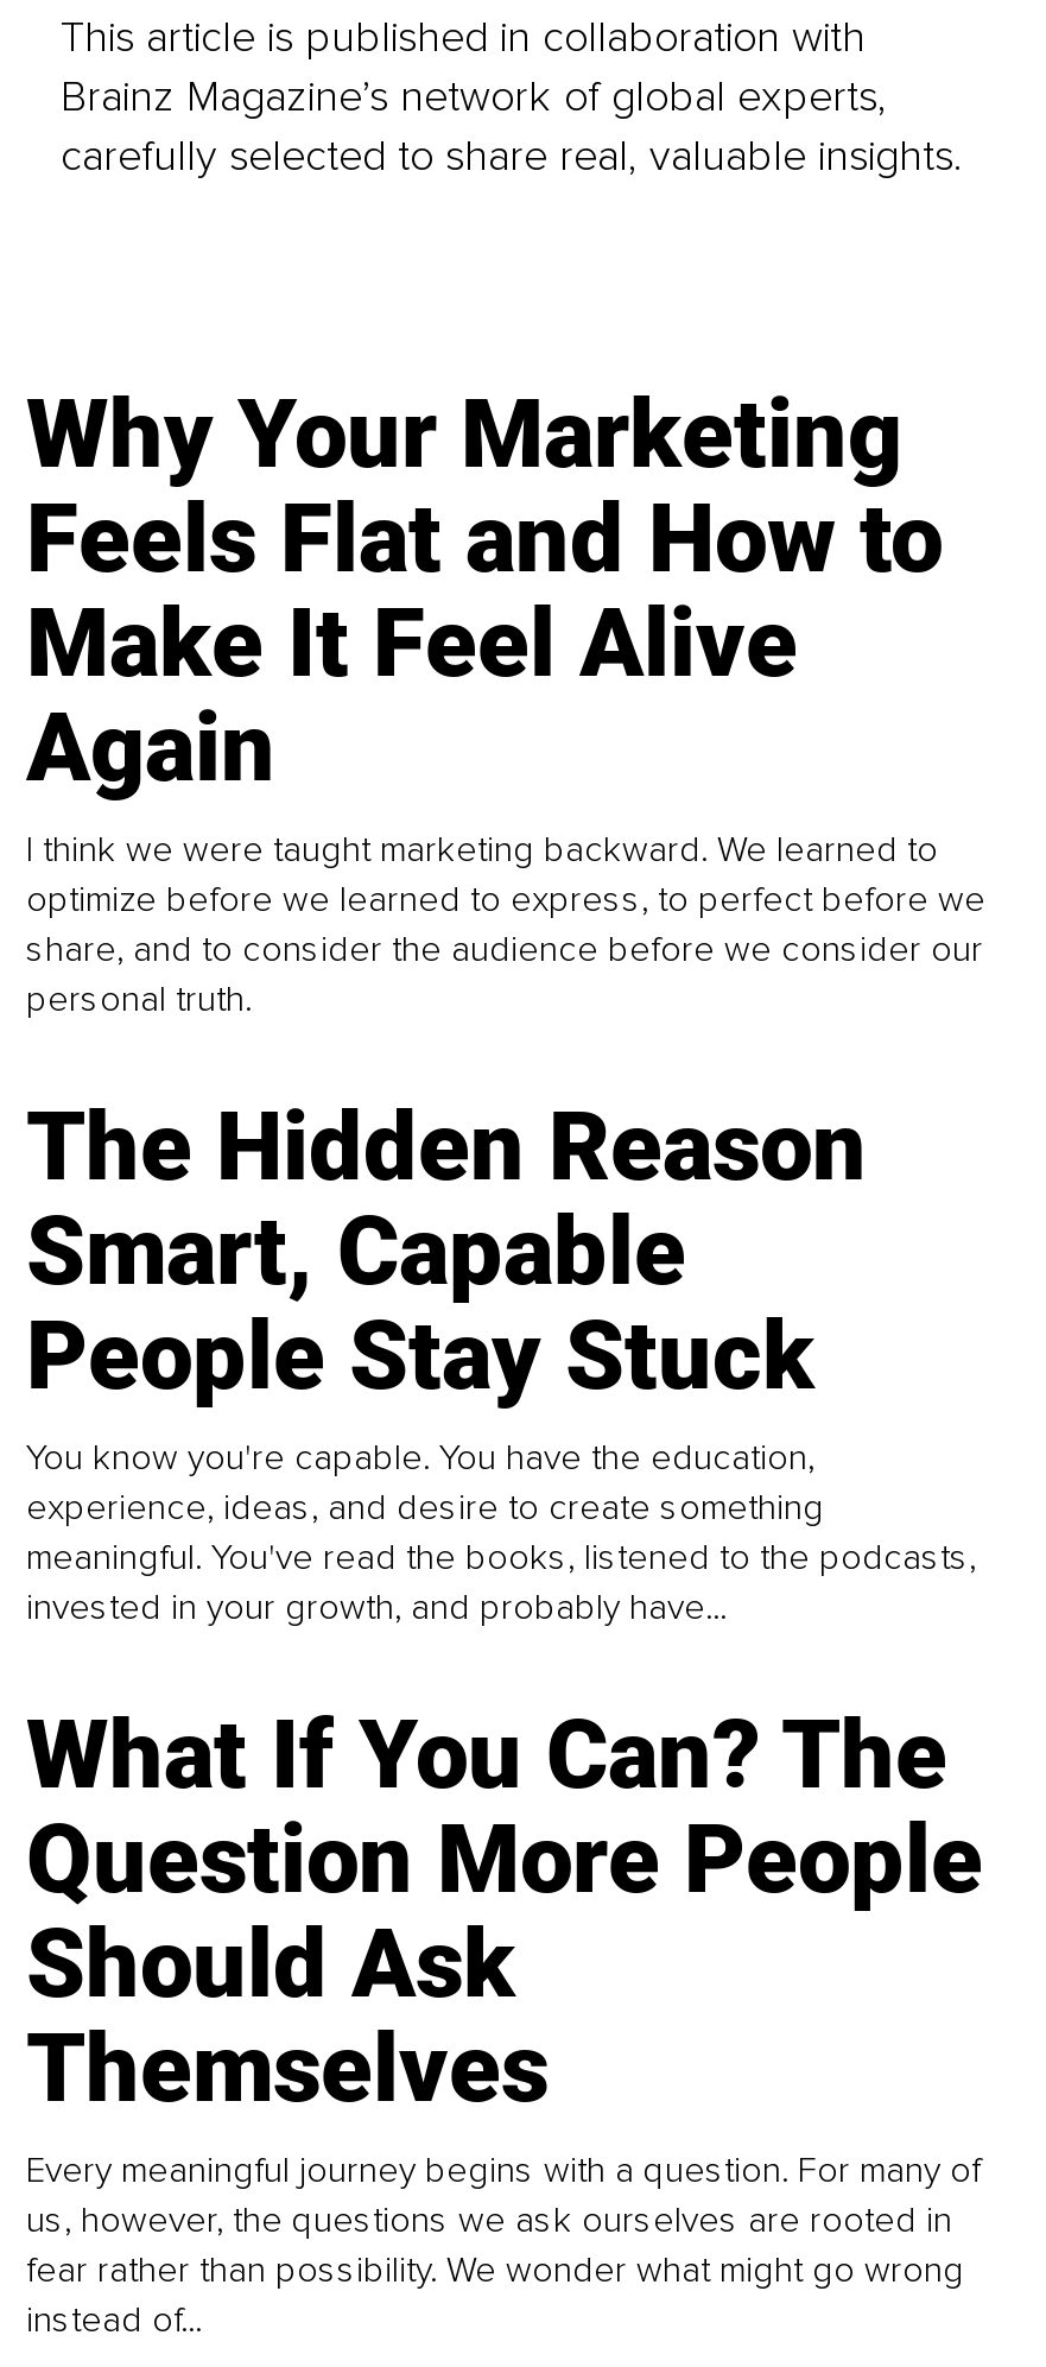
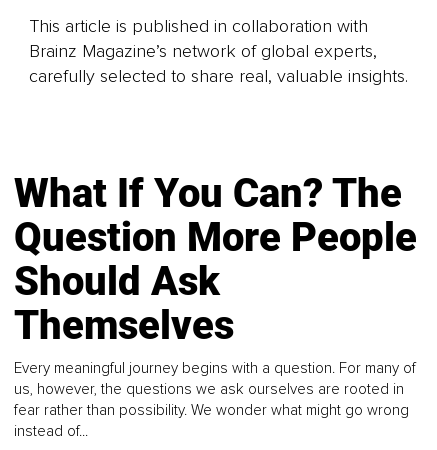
[26,378,985,1628] Why Your Marketing | Feels Flat and How to | Make It Feel Alive | Again | I think we were taught marketing backward. We learned to | optimize before we learned to express, to perfect before we | share, and to consider the audience before we consider our | personal truth. | The Hidden Reason | Smart, Capable | People Stay Stuck | You know you're capable. You have the education, | experience, ideas, and desire to create something | meaningful. You've read the books, listened to the podcasts, | invested in your growth, and probably have... -> none

